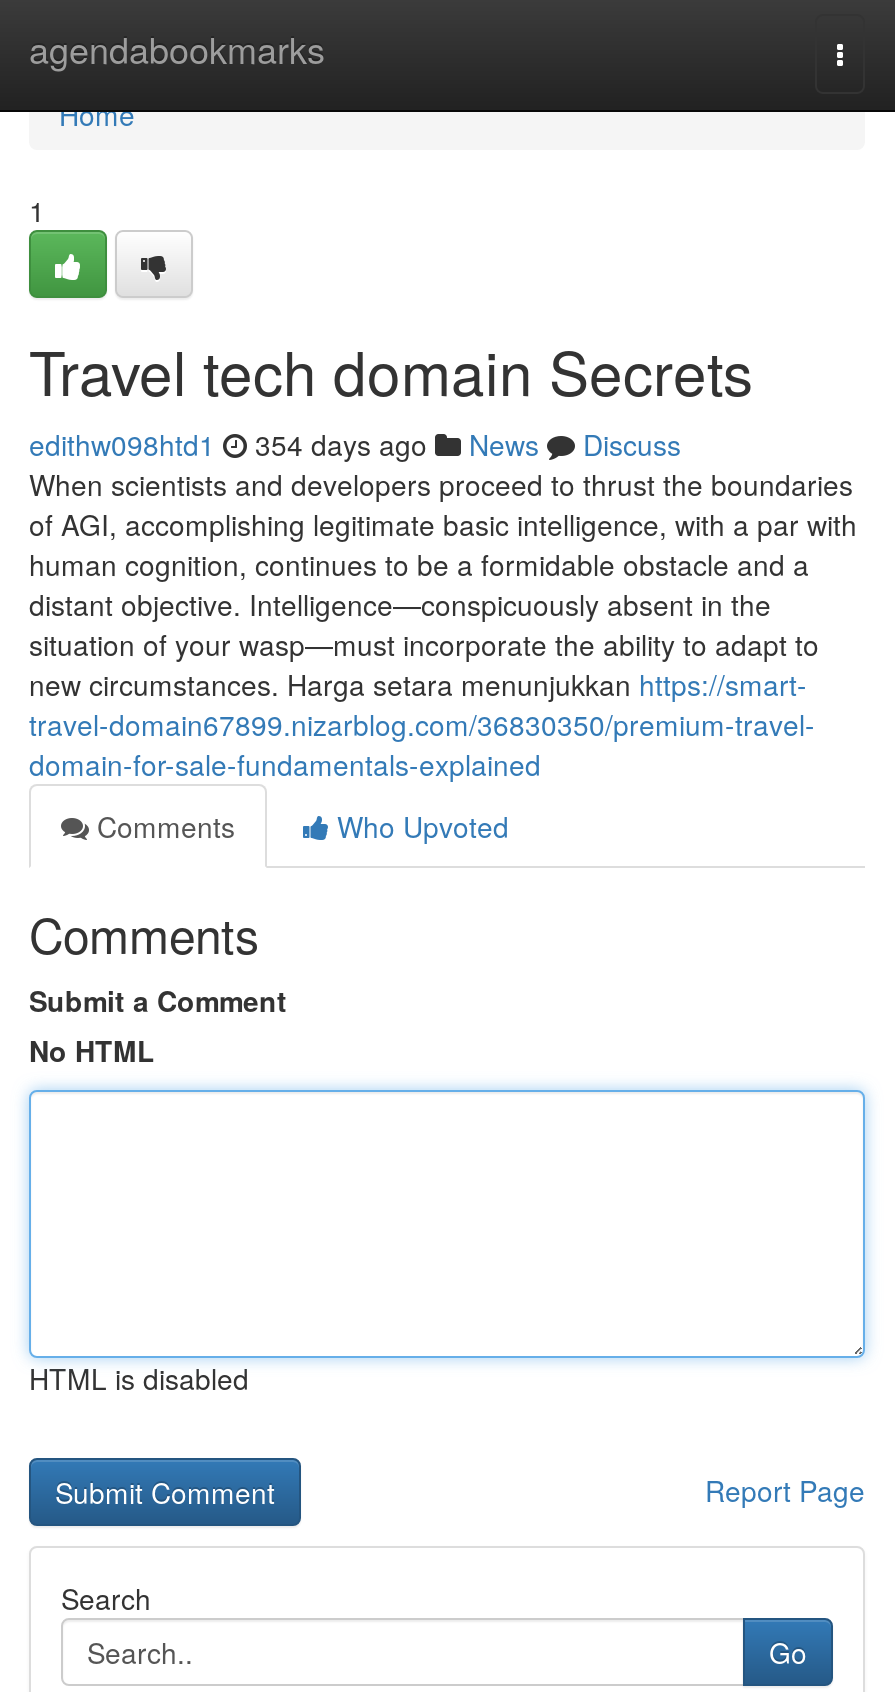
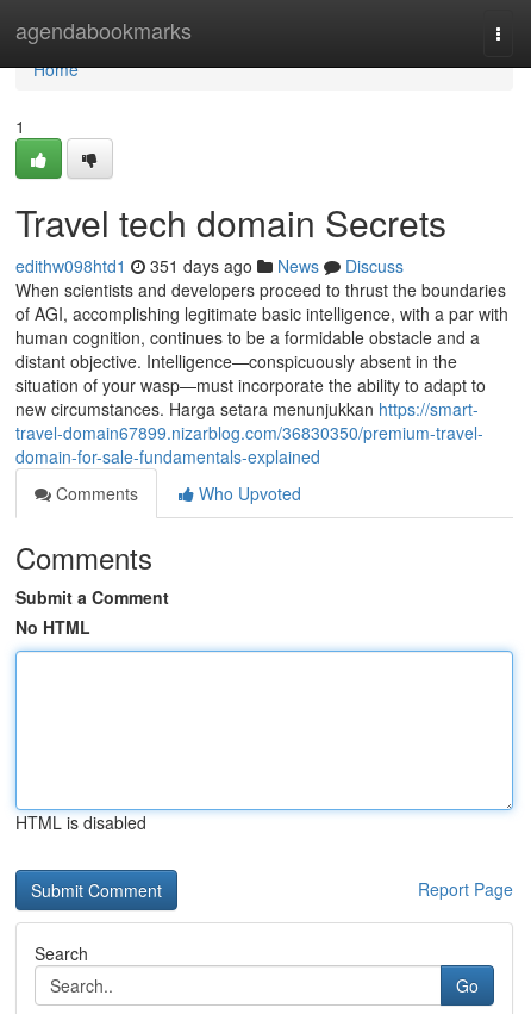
[29,424,681,464] edithw098htd1 354 days ago News Discuss -> [15,254,404,278] edithw098htd1 351 days ago News Discuss

